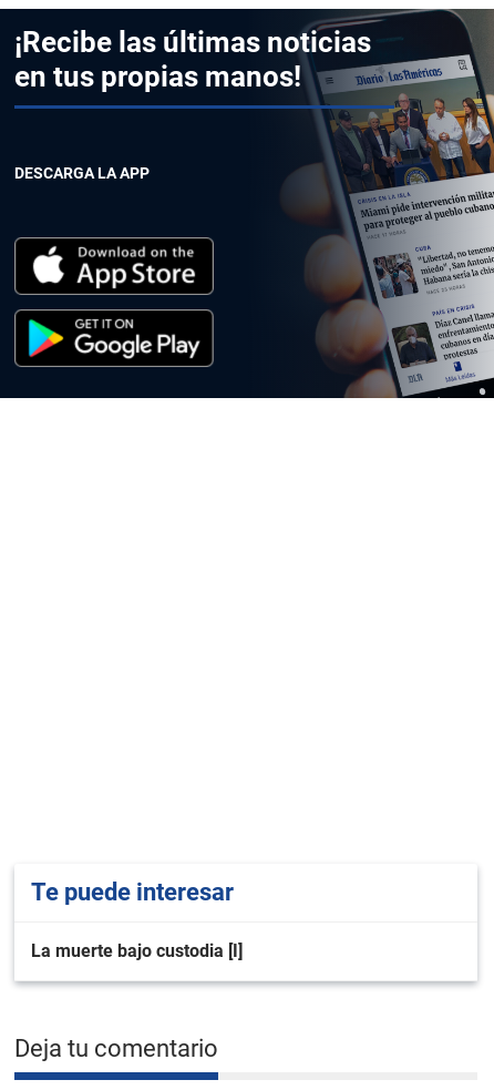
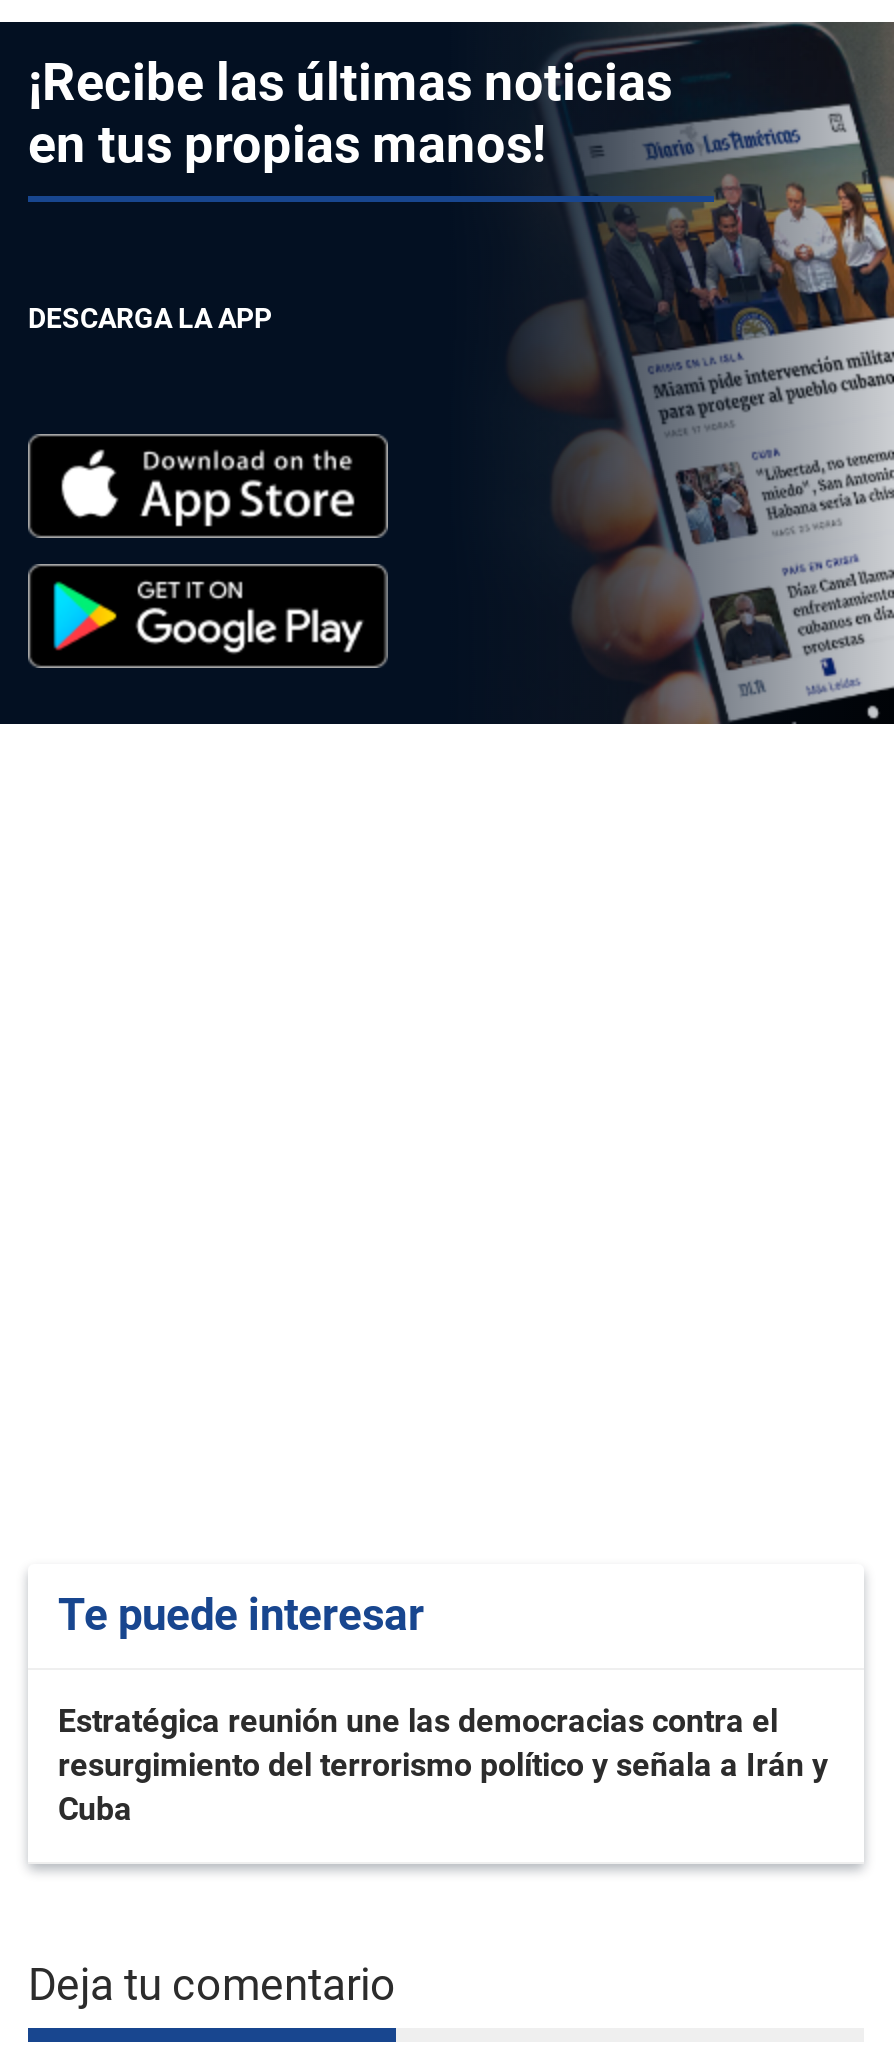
[31,940,243,961] La muerte bajo custodia [I] -> [58,1702,828,1828] Estratégica reunión une las democracias contra el | resurgimiento del terrorismo político y señala a Irán y | Cuba

